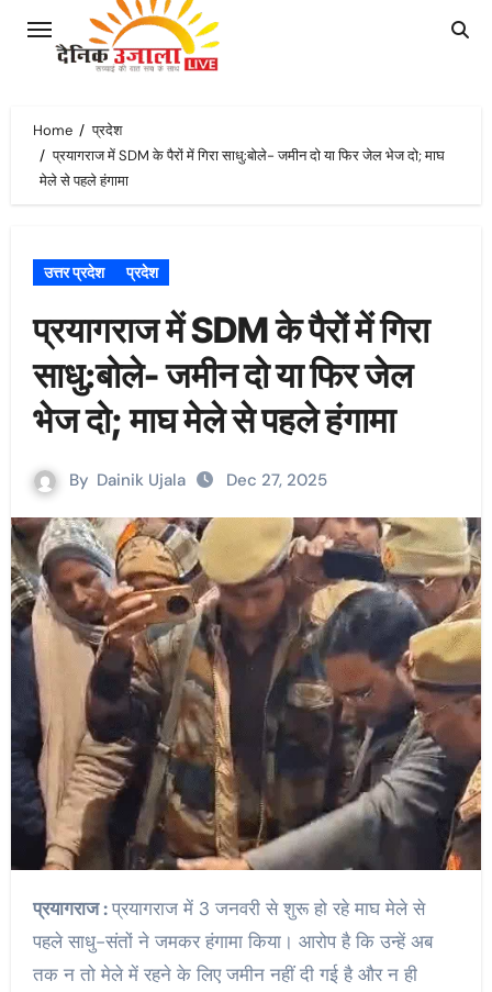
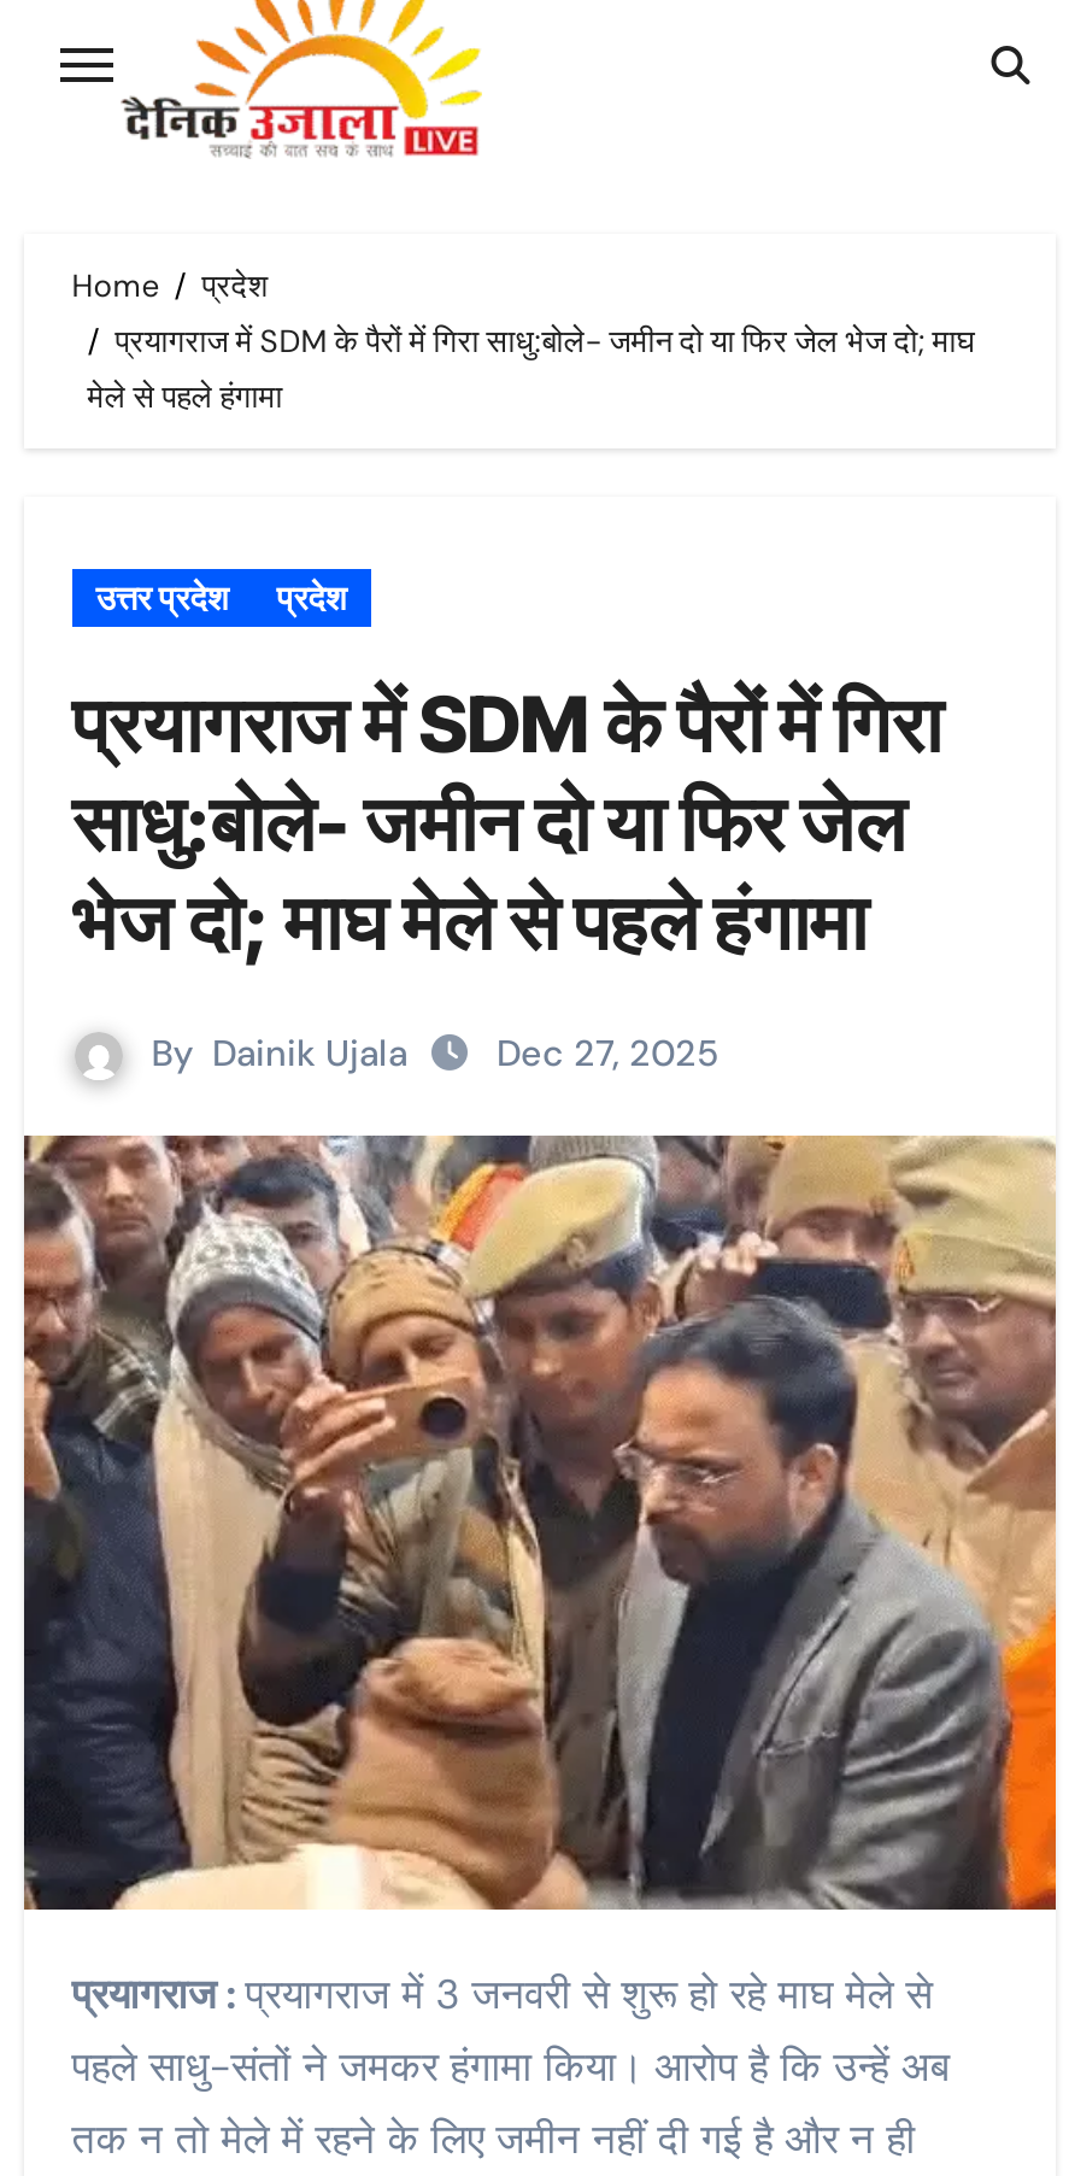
[10,516,482,871] [image] -> [22,1133,1058,1912] [image]

